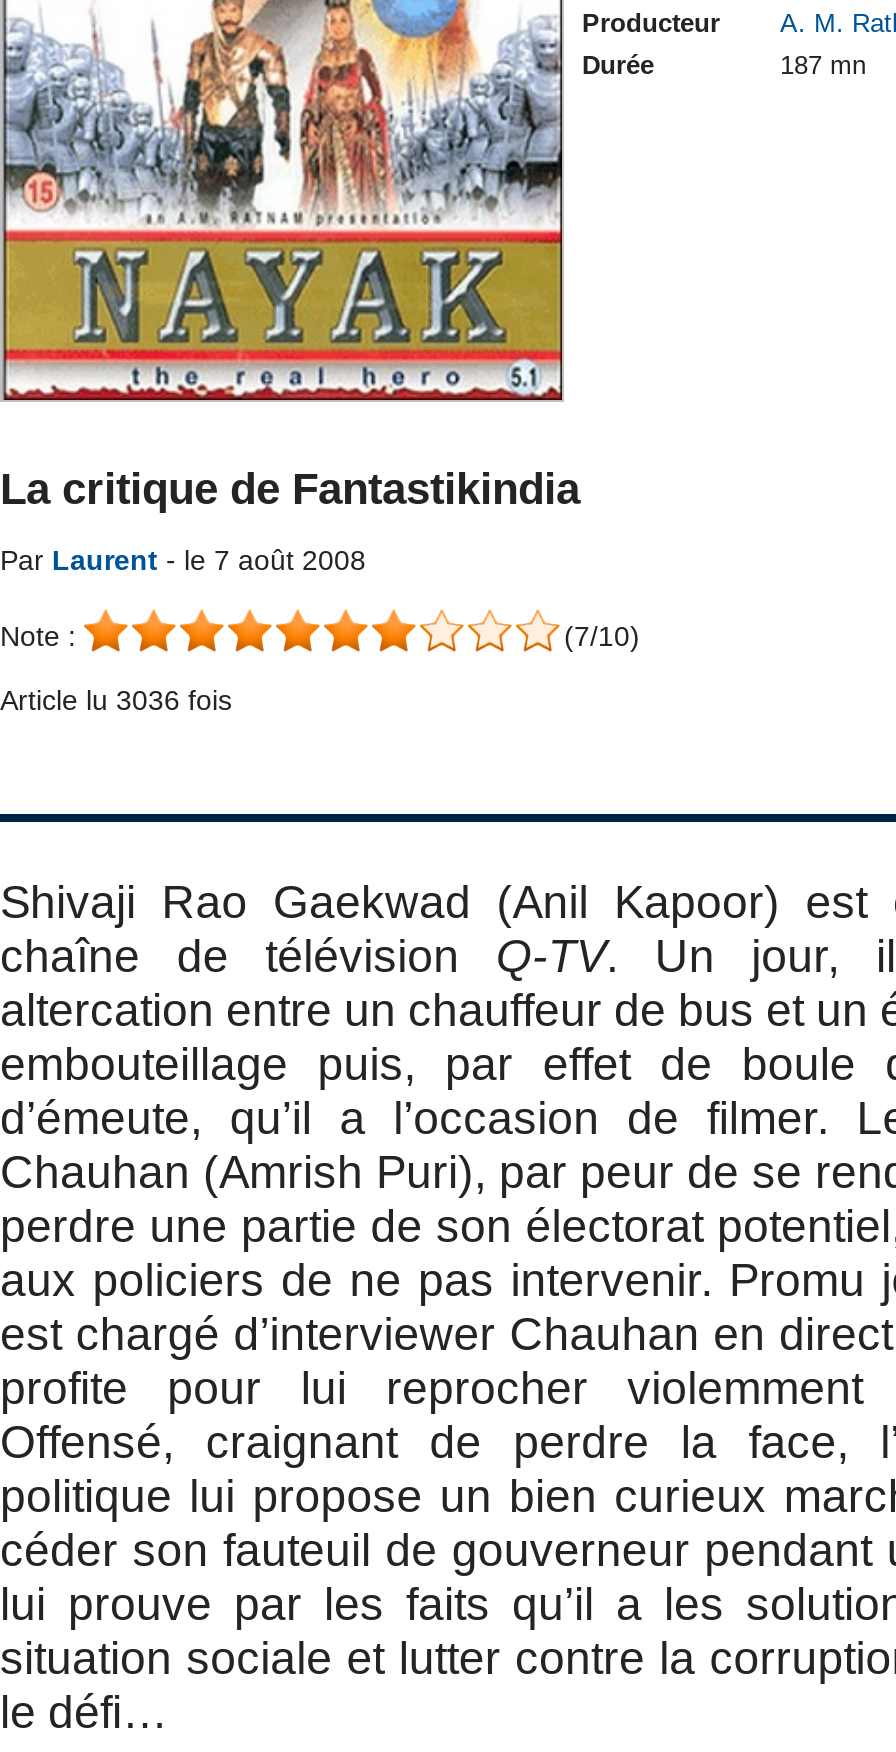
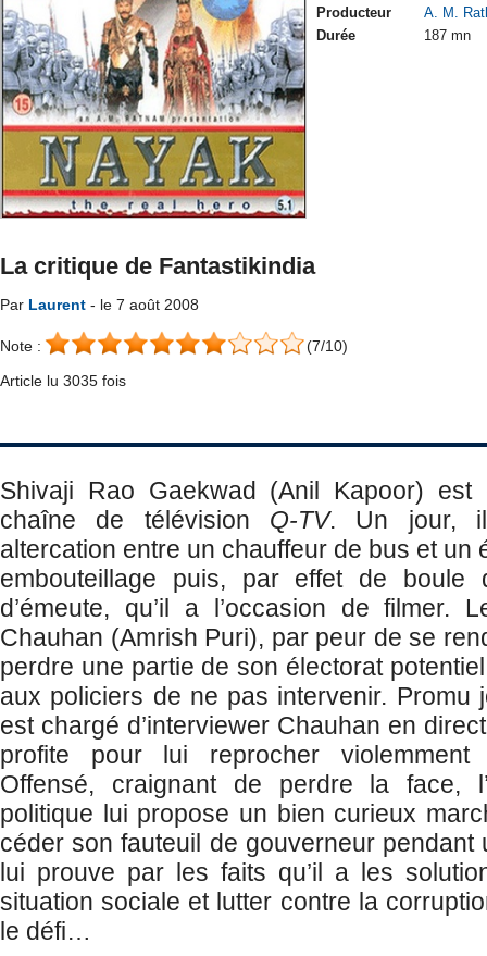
[0,683,232,715] Article lu 3036 fois -> [0,372,126,389] Article lu 3035 fois

